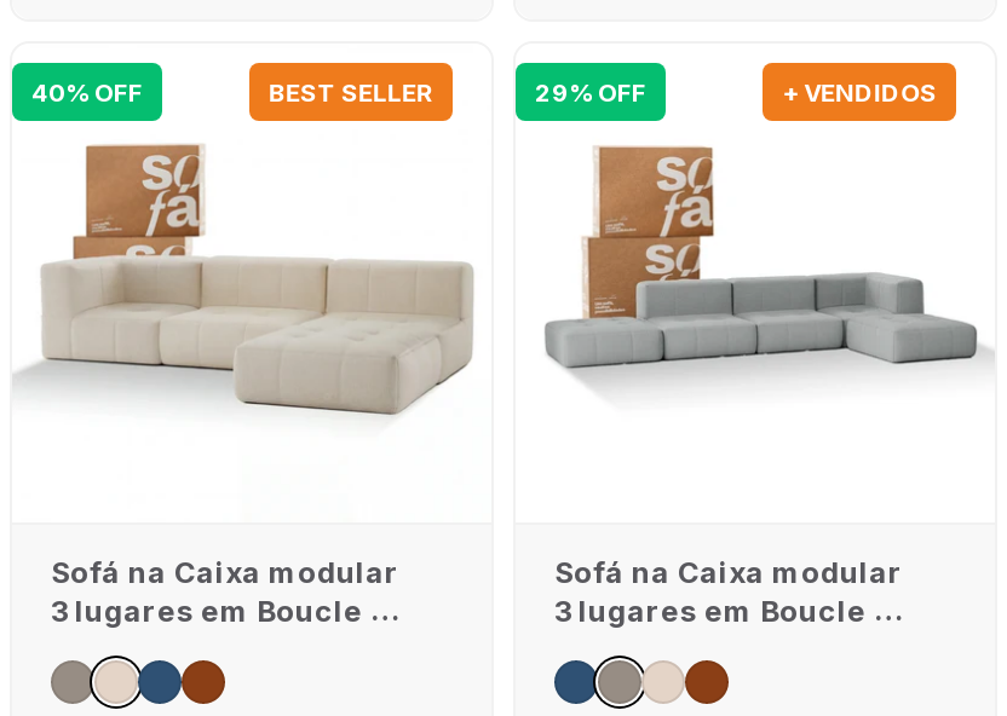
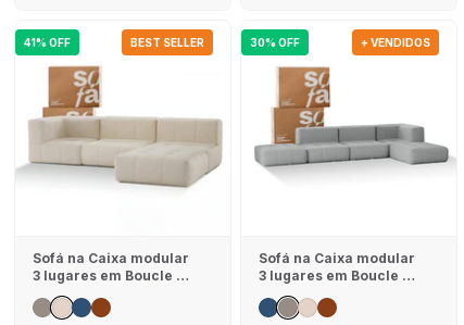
[31,78,143,107] 40% OFF -> [24,36,71,49] 41% OFF
[535,78,646,107] 29% OFF -> [250,36,300,49] 30% OFF

